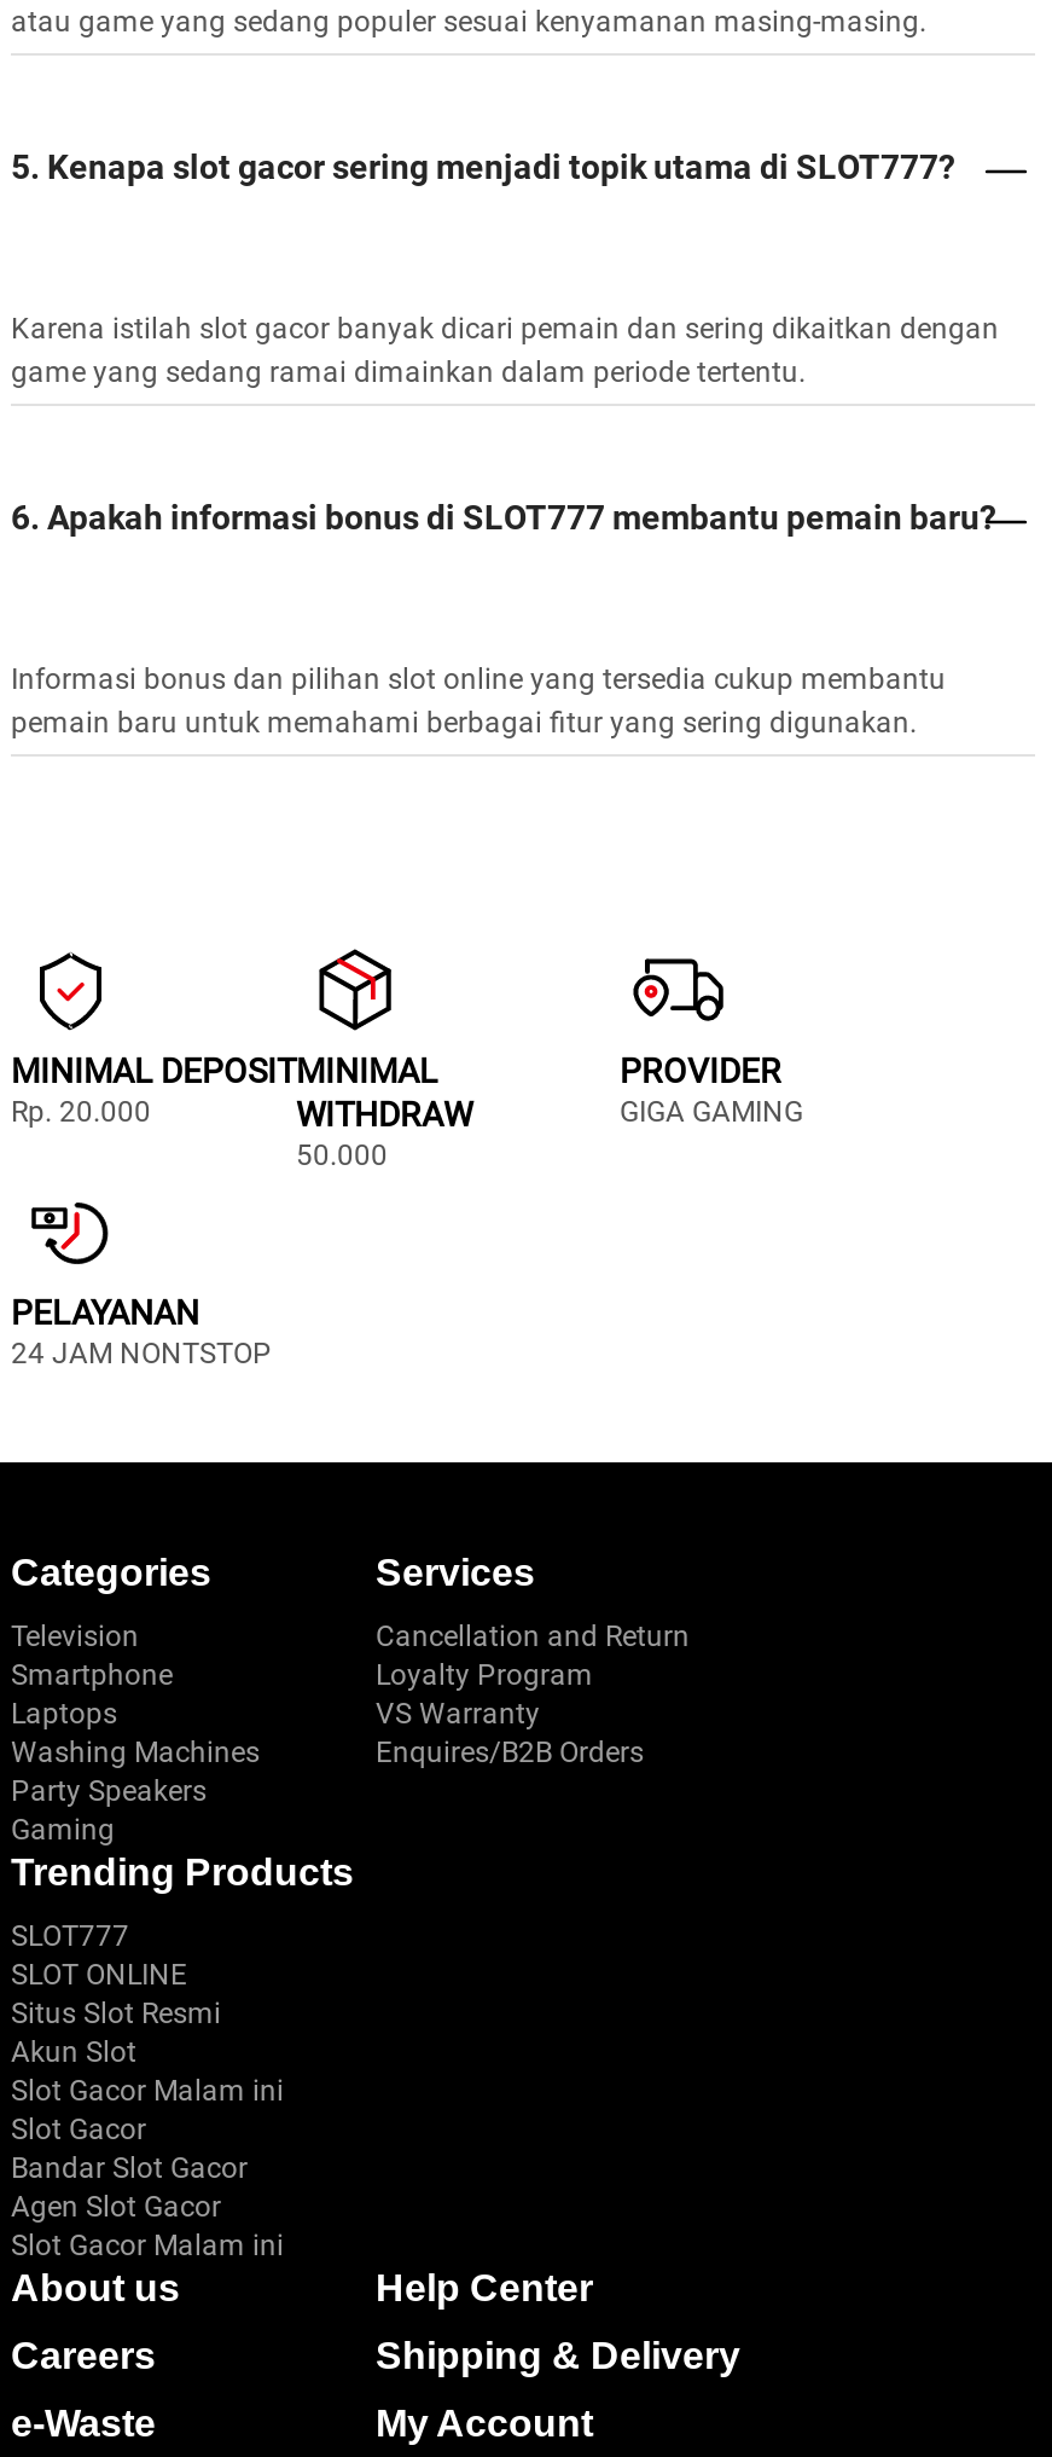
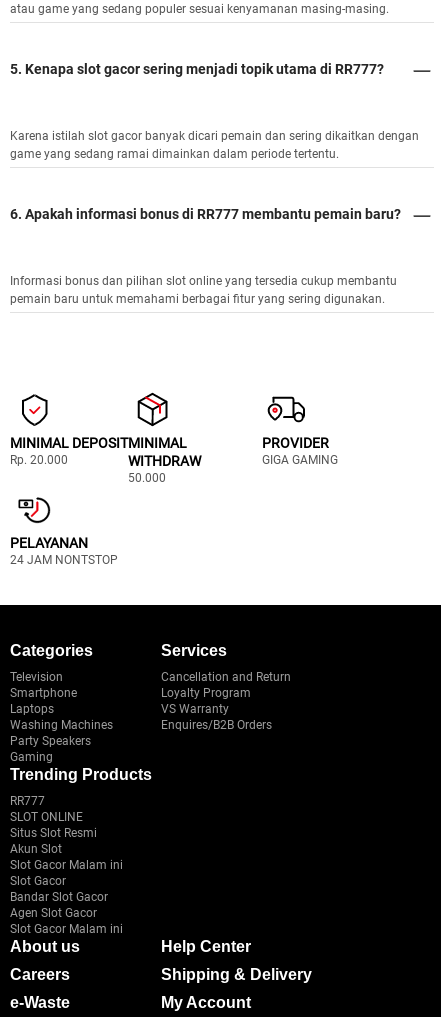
[11,147,955,186] 5. Kenapa slot gacor sering menjadi topik utama di SLOT777? -> [10,61,384,77] 5. Kenapa slot gacor sering menjadi topik utama di RR777?
[11,498,996,537] 6. Apakah informasi bonus di SLOT777 membantu pemain baru? -> [10,206,401,222] 6. Apakah informasi bonus di RR777 membantu pemain baru?
[11,1919,129,1953] SLOT777 -> [10,794,45,808] RR777

